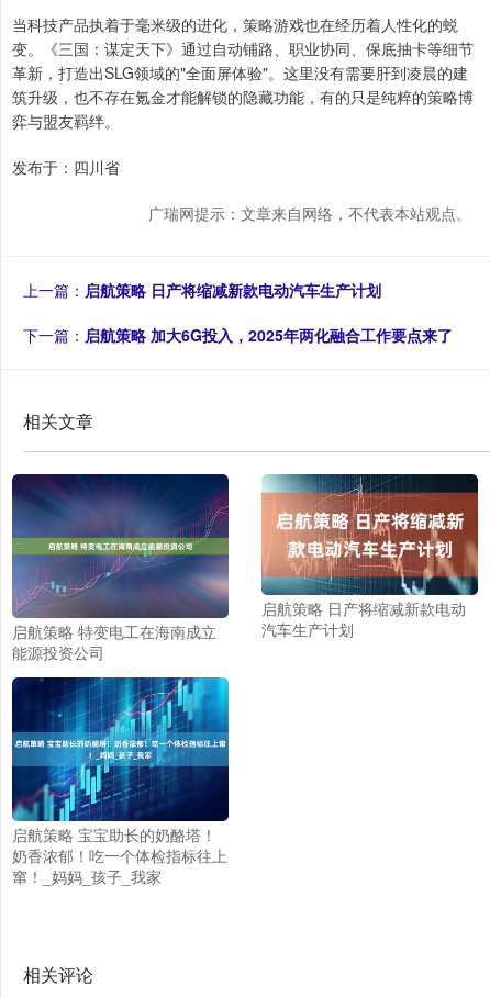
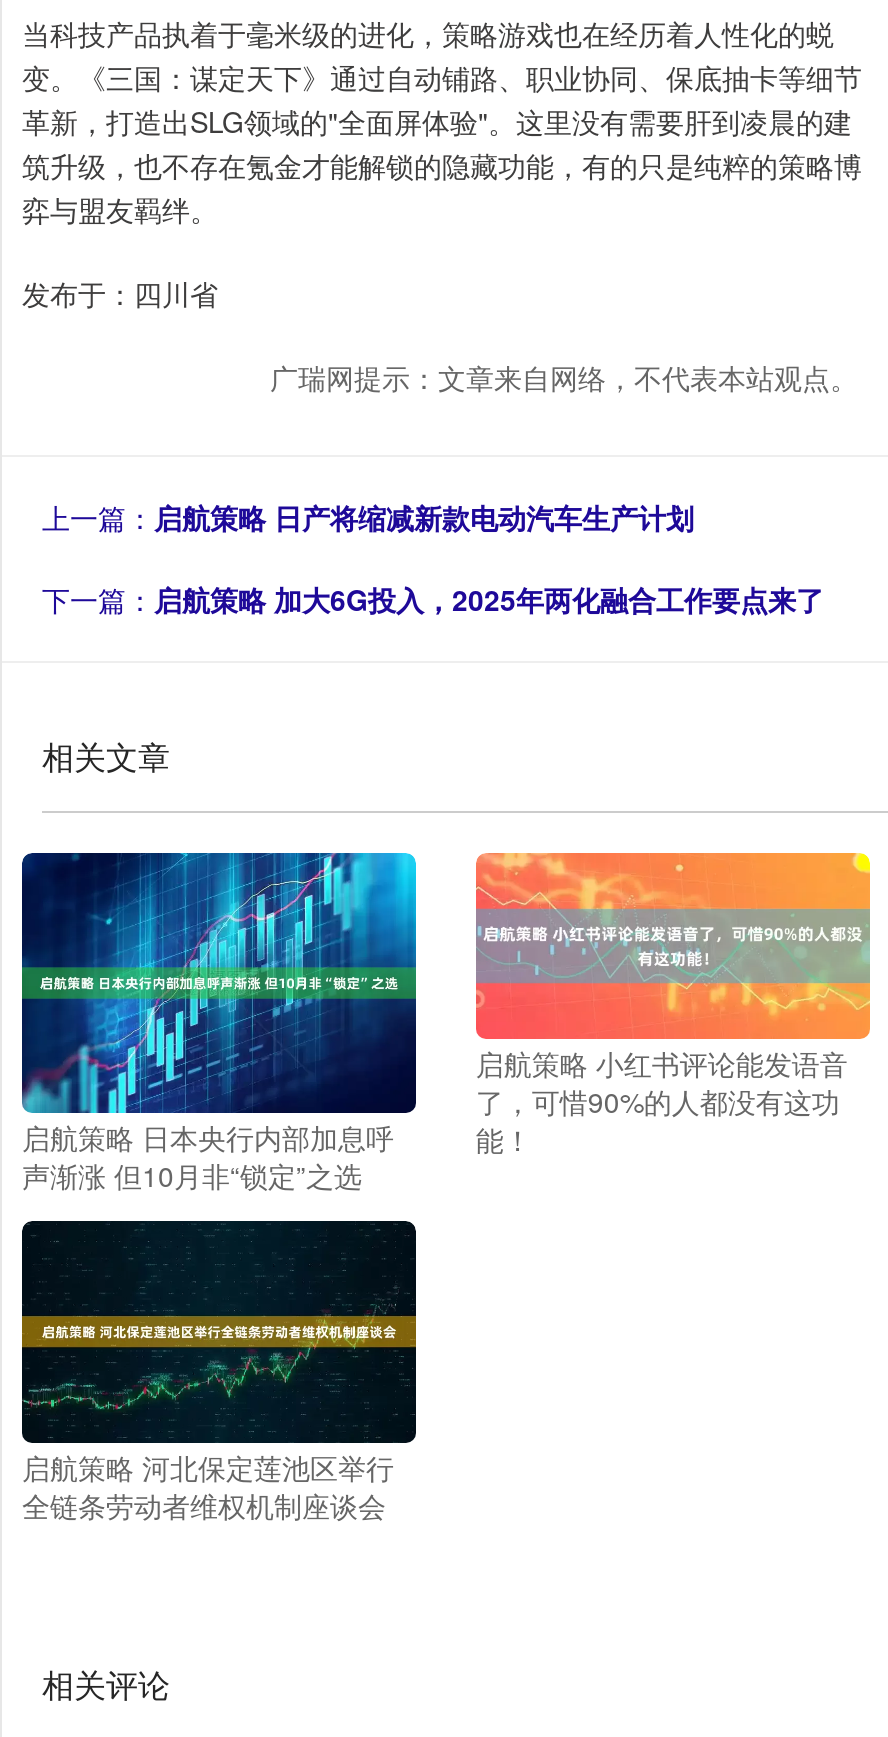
[11,473,466,641] [image] | 启航策略 日产将缩减新款电动 | 汽车生产计划 -> [22,851,848,1160] [image] | 启航策略 小红书评论能发语音 | 了，可惜90%的人都没有这功 | 能！
[261,473,479,571] [image] -> [476,851,872,983] [image]
[12,620,216,663] 启航策略 特变电工在海南成立 | 能源投资公司 -> [22,1117,394,1195] 启航策略 日本央行内部加息呼 | 声渐涨 但10月非“锁定”之选
[11,694,230,887] [image] | 启航策略 宝宝助长的奶酪塔！ | 奶香浓郁！吃一个体检指标往上 | 窜！_妈妈_孩子_我家 -> [20,1217,418,1525] [image] | 启航策略 河北保定莲池区举行 | 全链条劳动者维权机制座谈会

